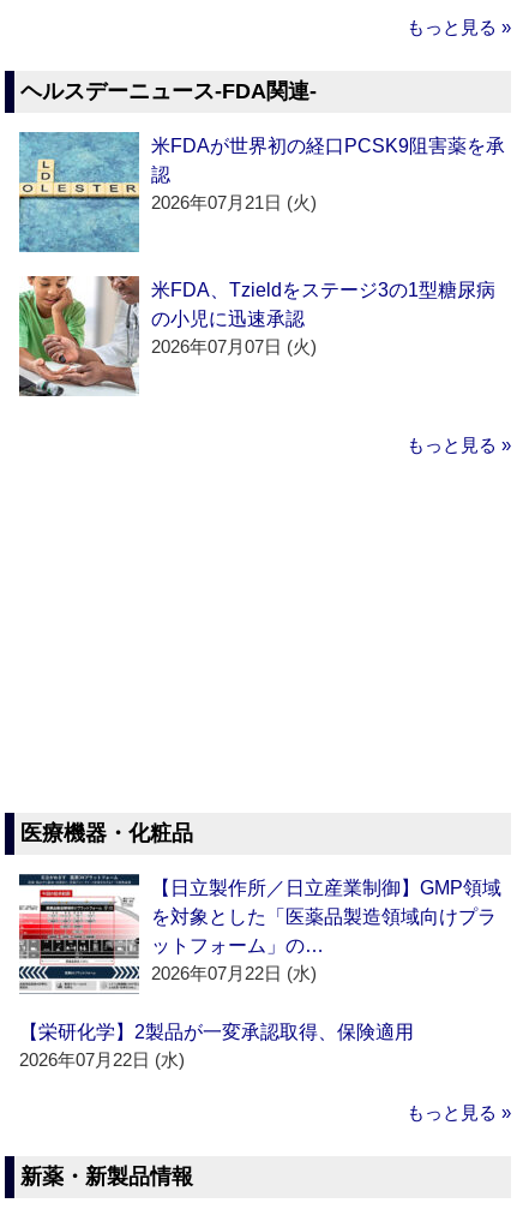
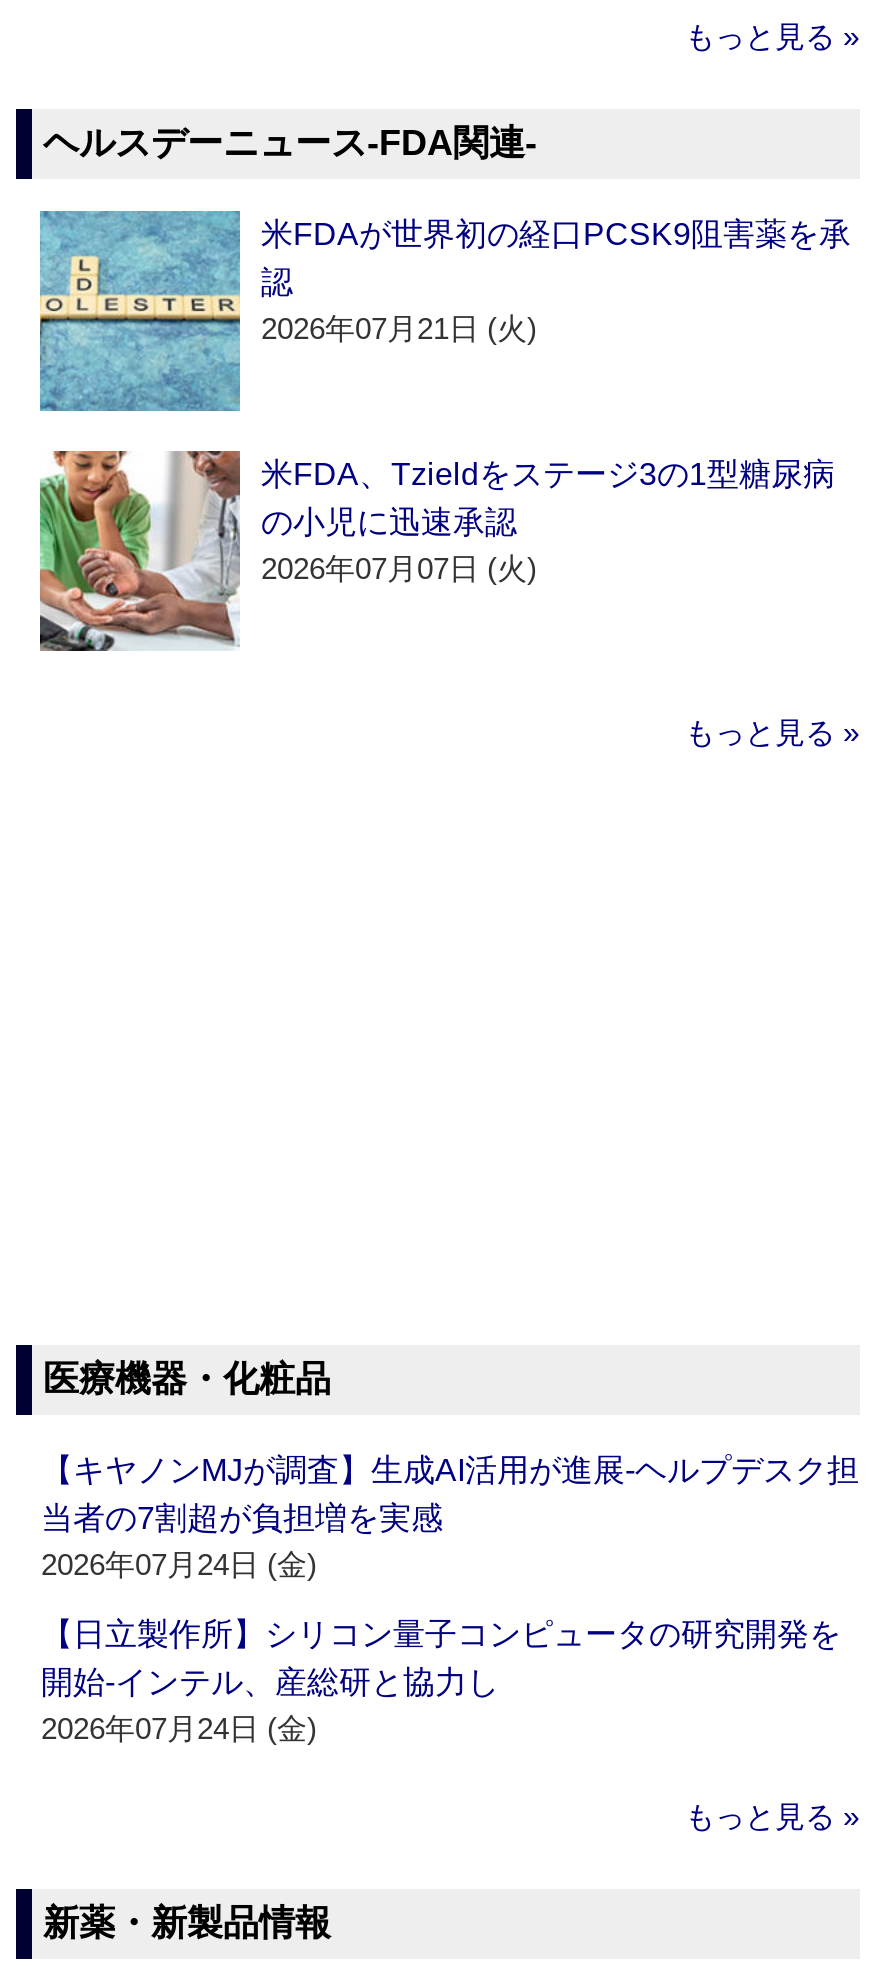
[152,878,502,984] 【日立製作所／日立産業制御】GMP領域 | を対象とした「医薬品製造領域向けプラ | ットフォーム」の… | 2026年07月22日 (水) -> [41,1454,859,1582] 【キヤノンMJが調査】生成AI活用が進展‐ヘルプデスク担 | 当者の7割超が負担増を実感 | 2026年07月24日 (金)
[20,1022,414,1070] 【栄研化学】2製品が一変承認取得、保険適用 | 2026年07月22日 (水) -> [41,1618,841,1746] 【日立製作所】シリコン量子コンピュータの研究開発を | 開始‐インテル、産総研と協力し | 2026年07月24日 (金)

